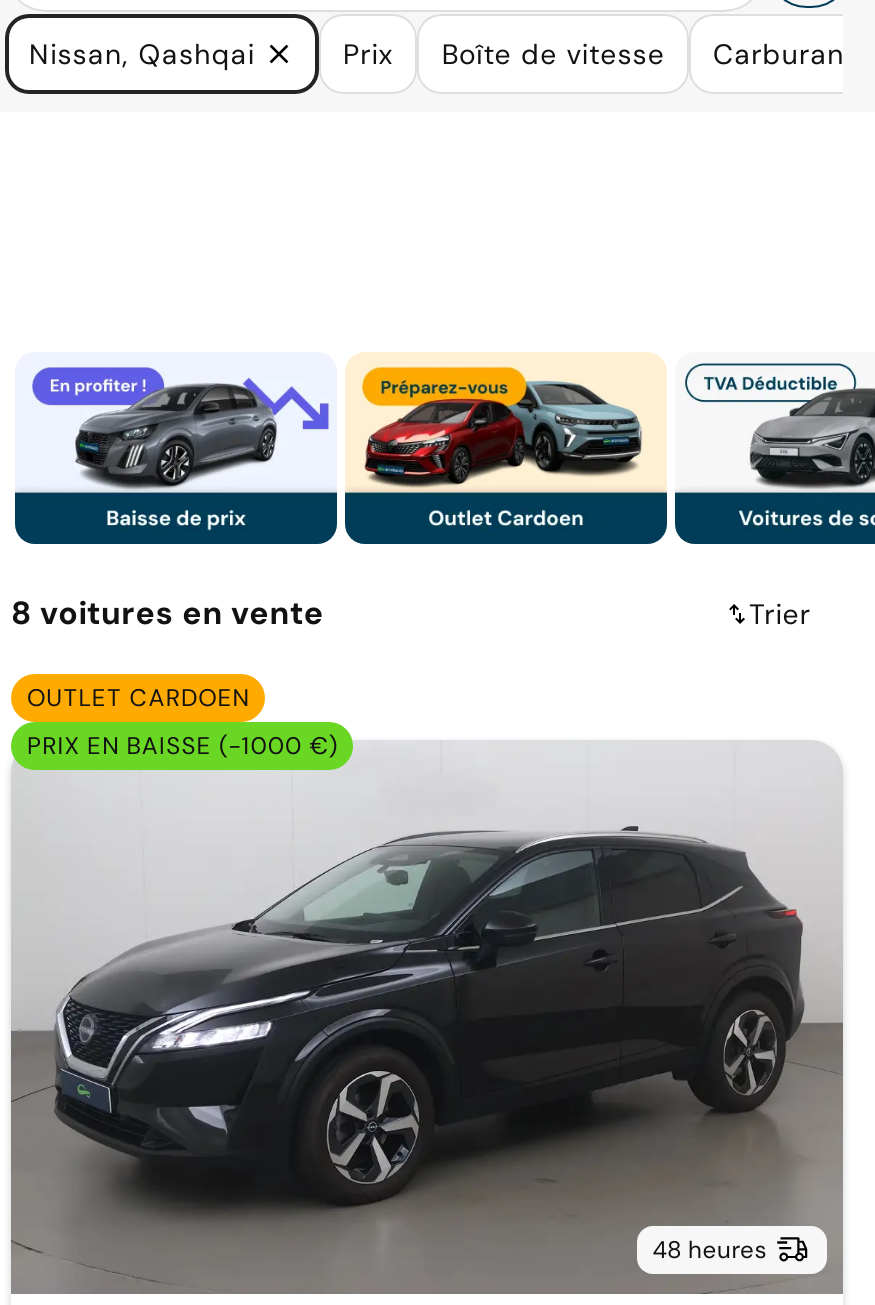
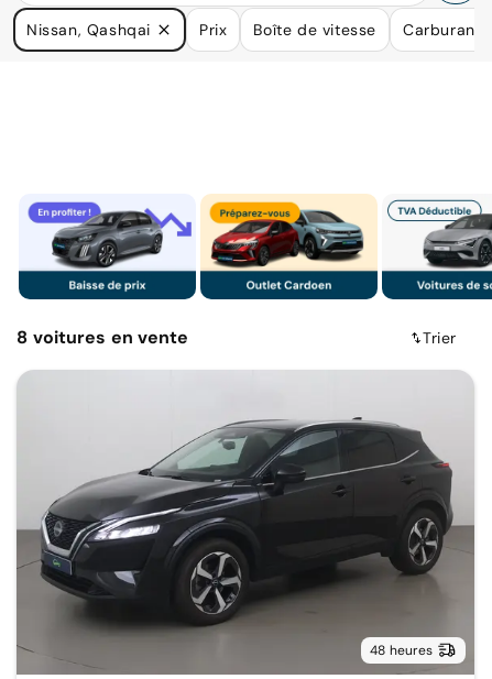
[27,682,338,762] OUTLET CARDOEN | PRIX EN BAISSE (-1000 €) -> none

